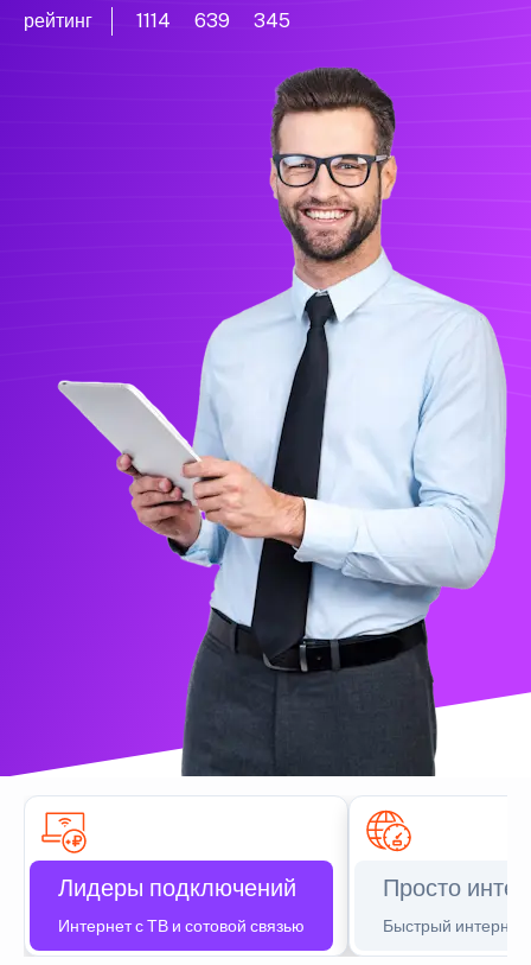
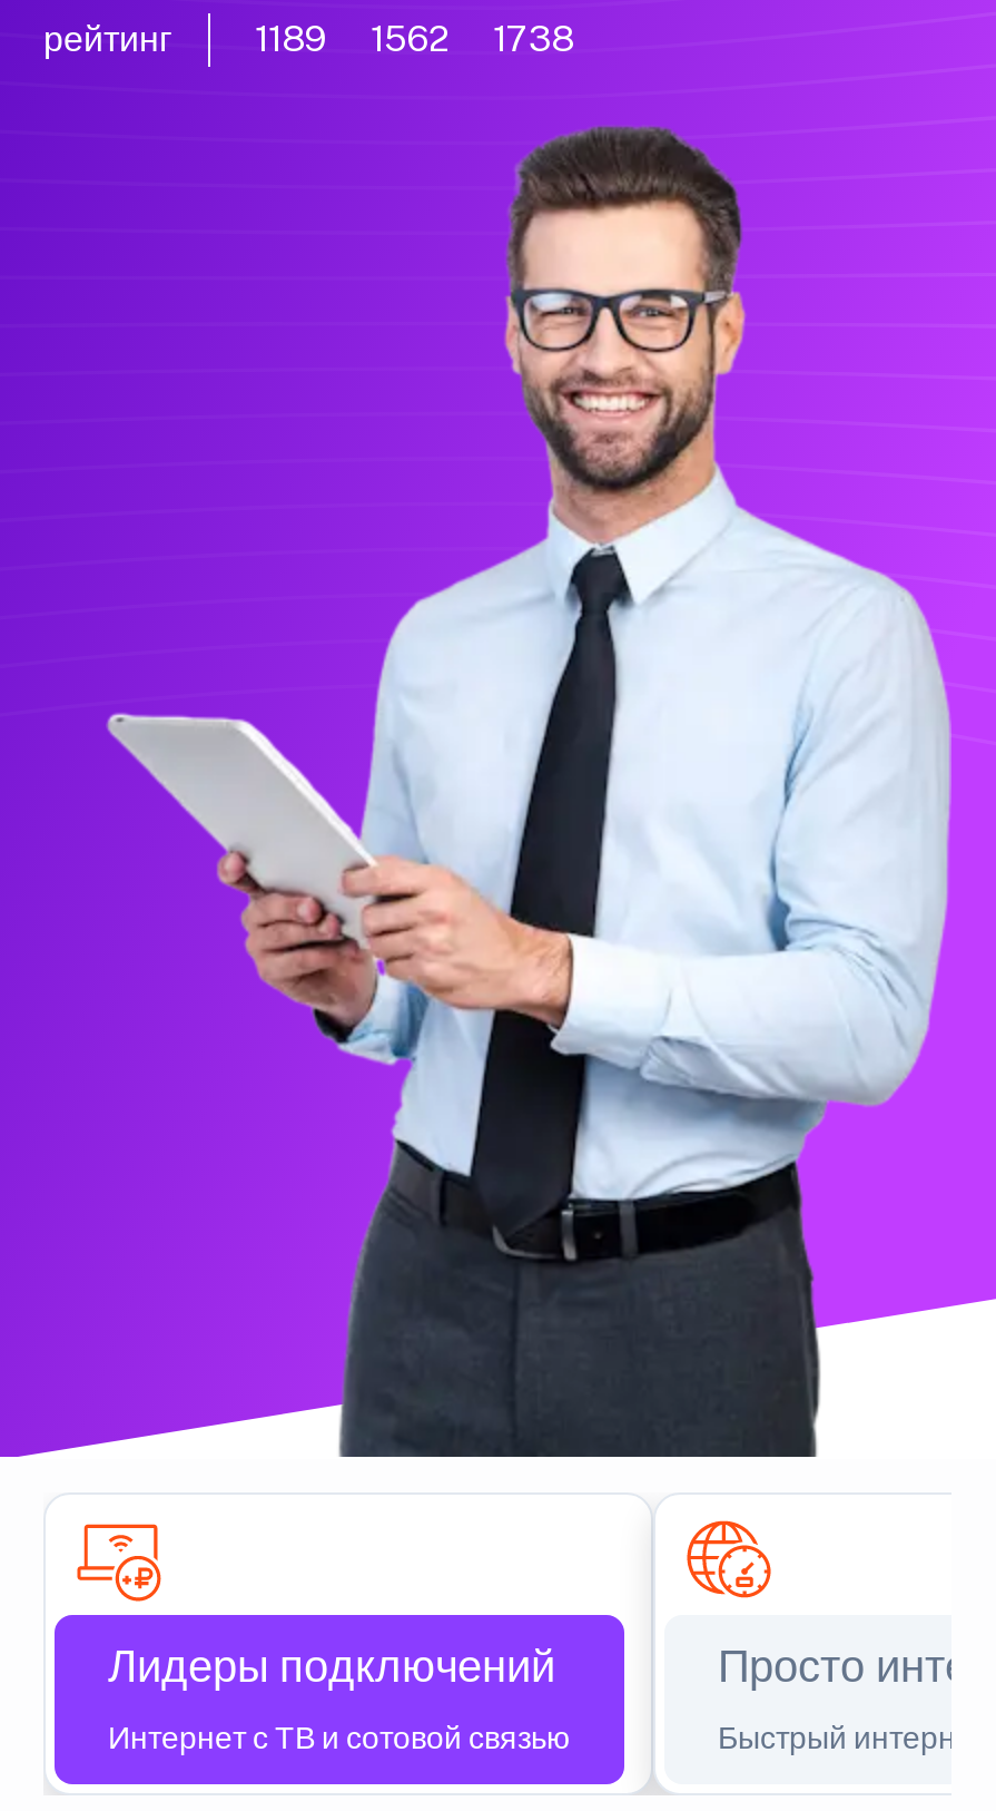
[136,10,171,33] 1114 -> [255,19,326,61] 1189
[194,10,230,33] 639 -> [371,19,448,61] 1562
[254,10,290,33] 345 -> [493,19,573,61] 1738

